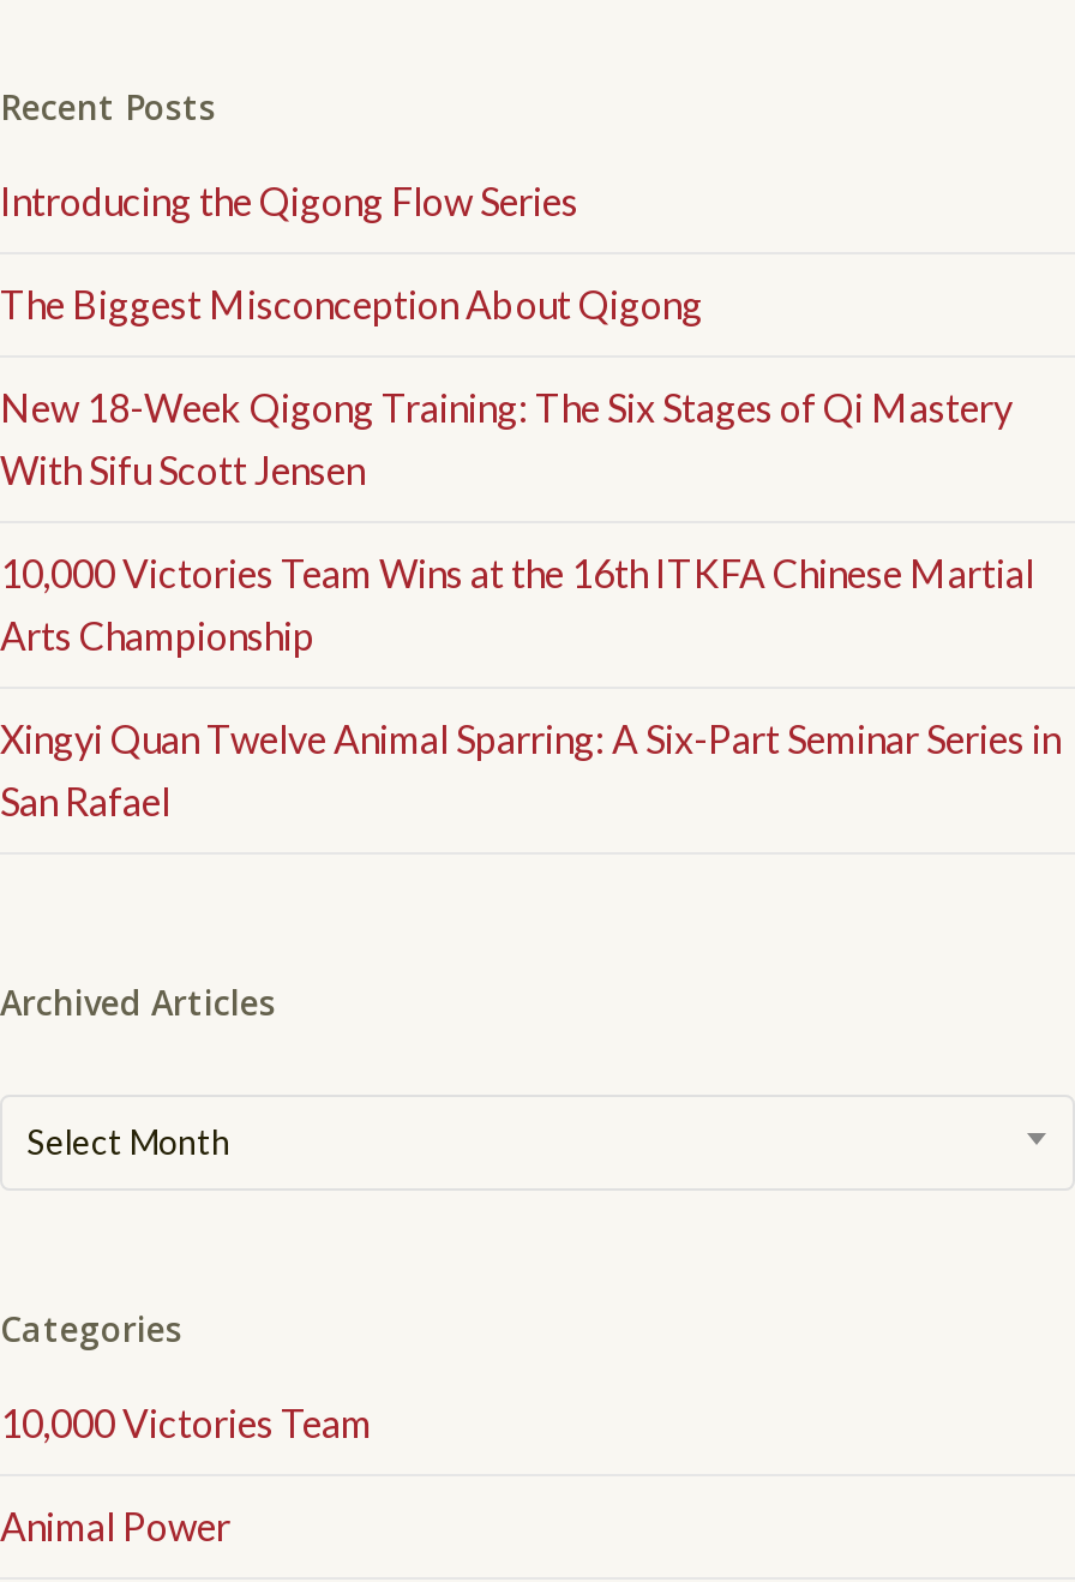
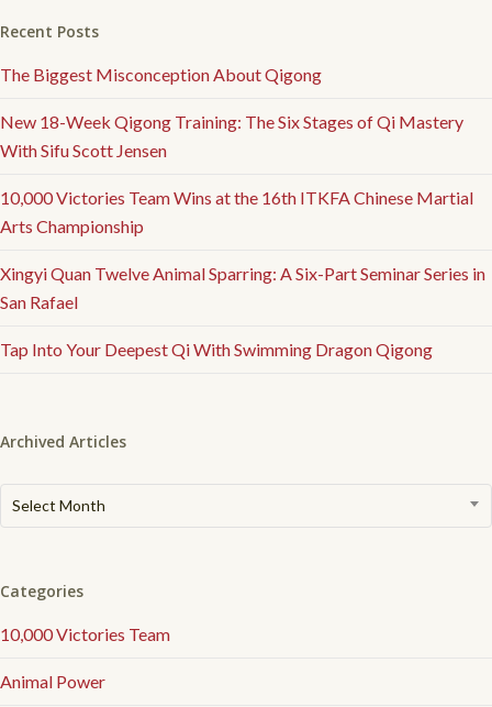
[0,179,578,224] Introducing the Qigong Flow Series -> none
moved [0,282,1061,824] -> [0,64,485,313]: The Biggest Misconception About Qigong | New 18-Week Qigong Training: The Six Stages of Qi Mastery | With Sifu Scott Jensen | 10,000 Victories Team Wins at the 16th ITKFA Chinese Martial | Arts Championship | Xingyi Quan Twelve Animal Sparring: A Six-Part Seminar Series in | San Rafael
none -> [0,339,433,360] Tap Into Your Deepest Qi With Swimming Dragon Qigong

